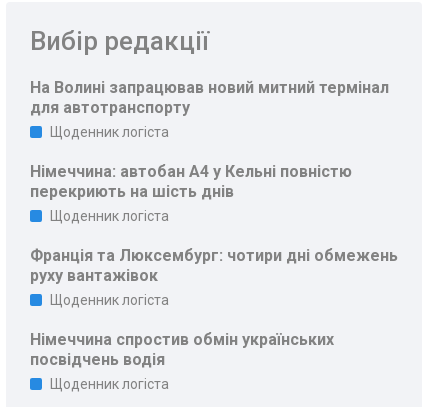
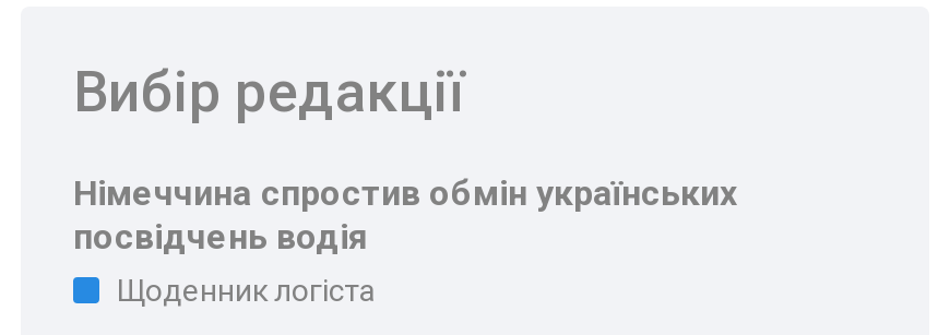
[30,78,398,308] На Волині запрацював новий митний термінал | для автотранспорту | Щоденник логіста | Німеччина: автобан A4 у Кельні повністю | перекриють на шість днів | Щоденник логіста | Франція та Люксембург: чотири дні обмежень | руху вантажівок | Щоденник логіста -> none

